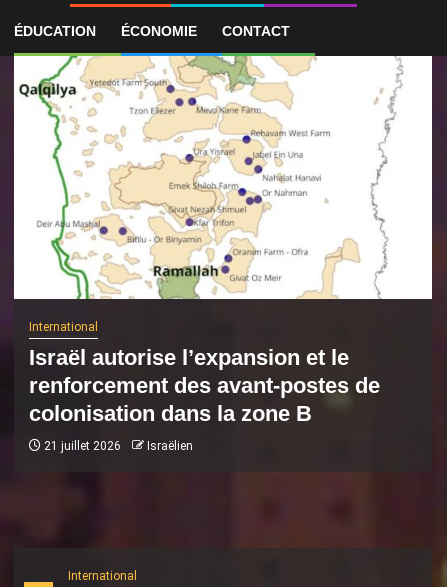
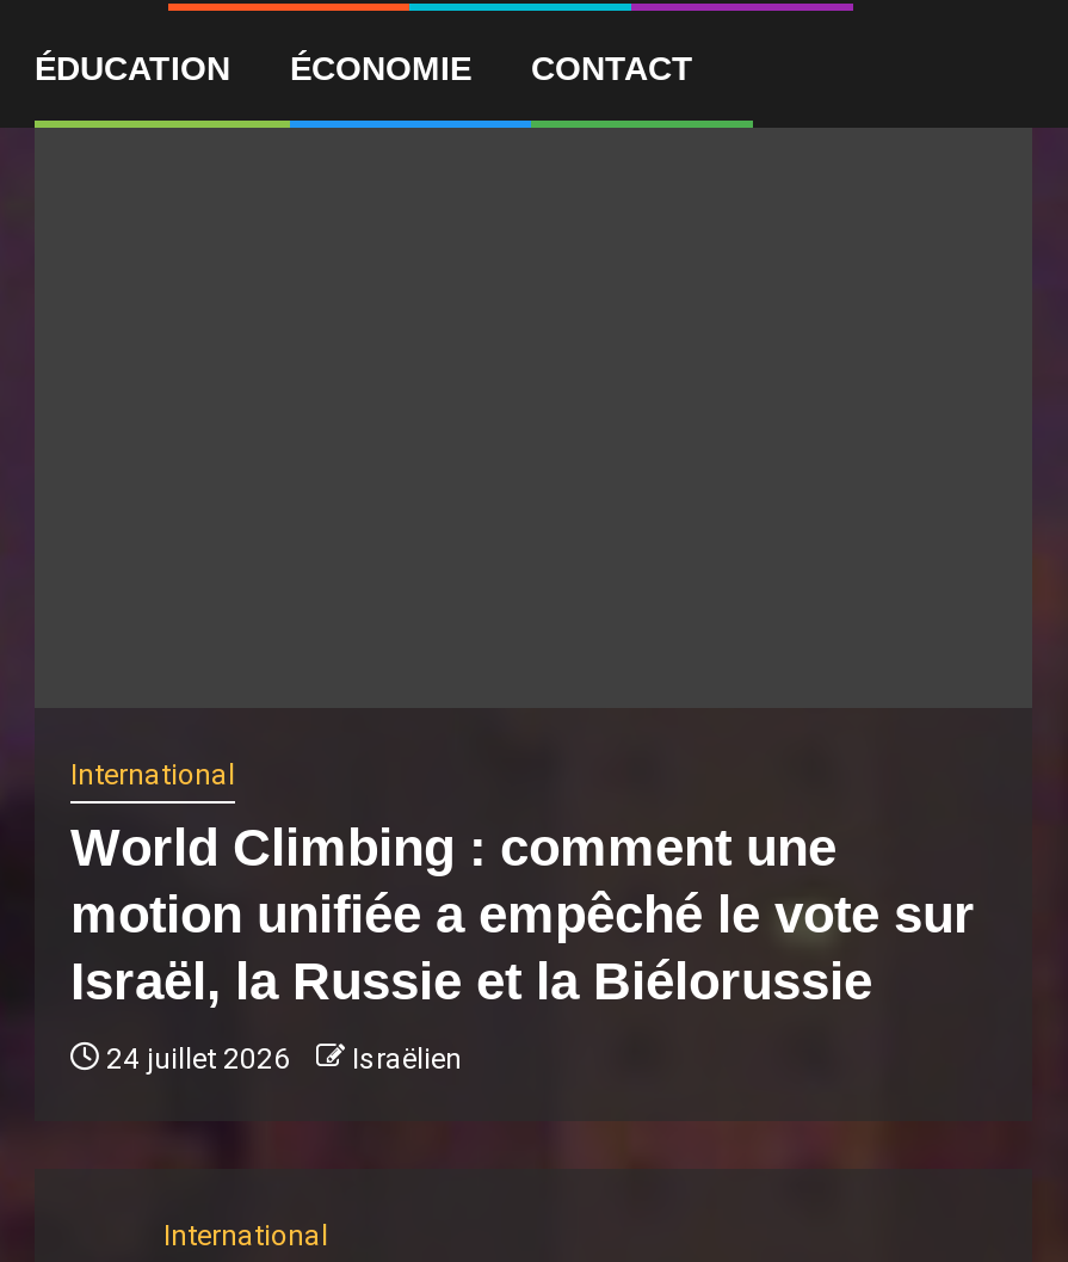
[13,55,433,300] [image] -> none
[29,345,380,426] Israël autorise l’expansion et le | renforcement des avant-postes de | colonisation dans la zone B -> [70,818,975,1011] World Climbing : comment une | motion unifiée a empêché le vote sur | Israël, la Russie et la Biélorussie
[41,439,193,453] 21 juillet 2026 Israëlien -> [99,1042,462,1076] 24 juillet 2026 Israëlien

